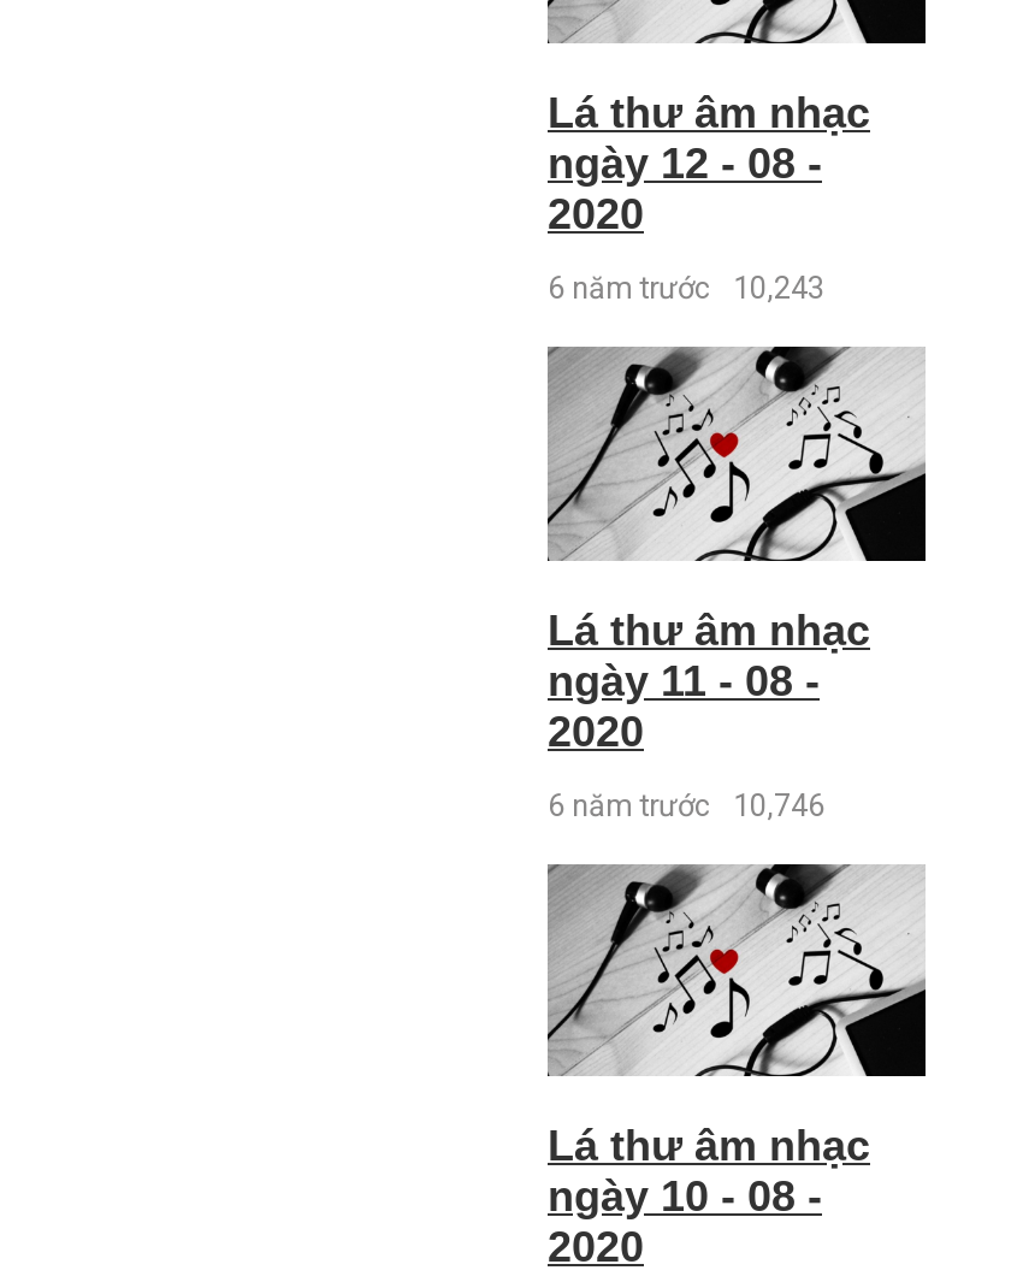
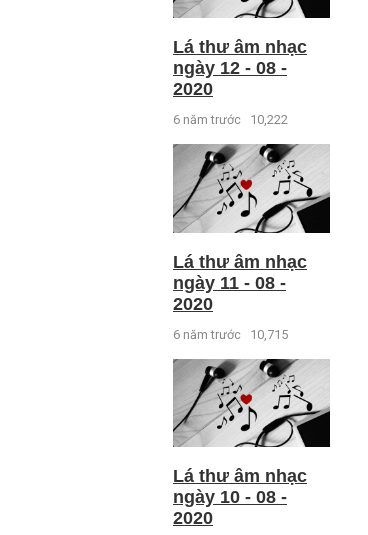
[548,270,824,306] 6 năm trước 10,243 -> [173,112,288,127] 6 năm trước 10,222
[548,786,824,822] 6 năm trước 10,746 -> [173,326,288,341] 6 năm trước 10,715

